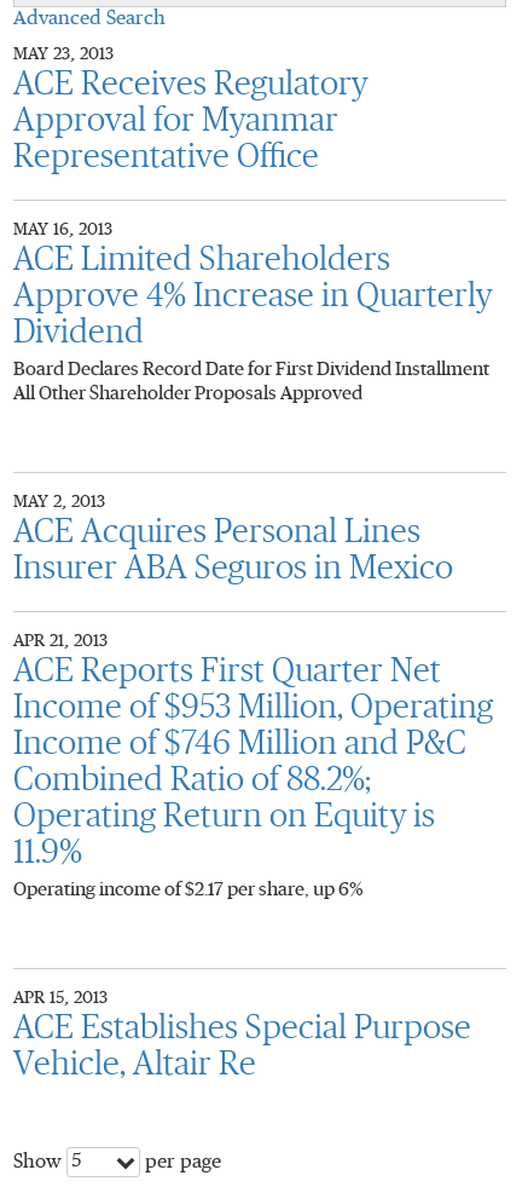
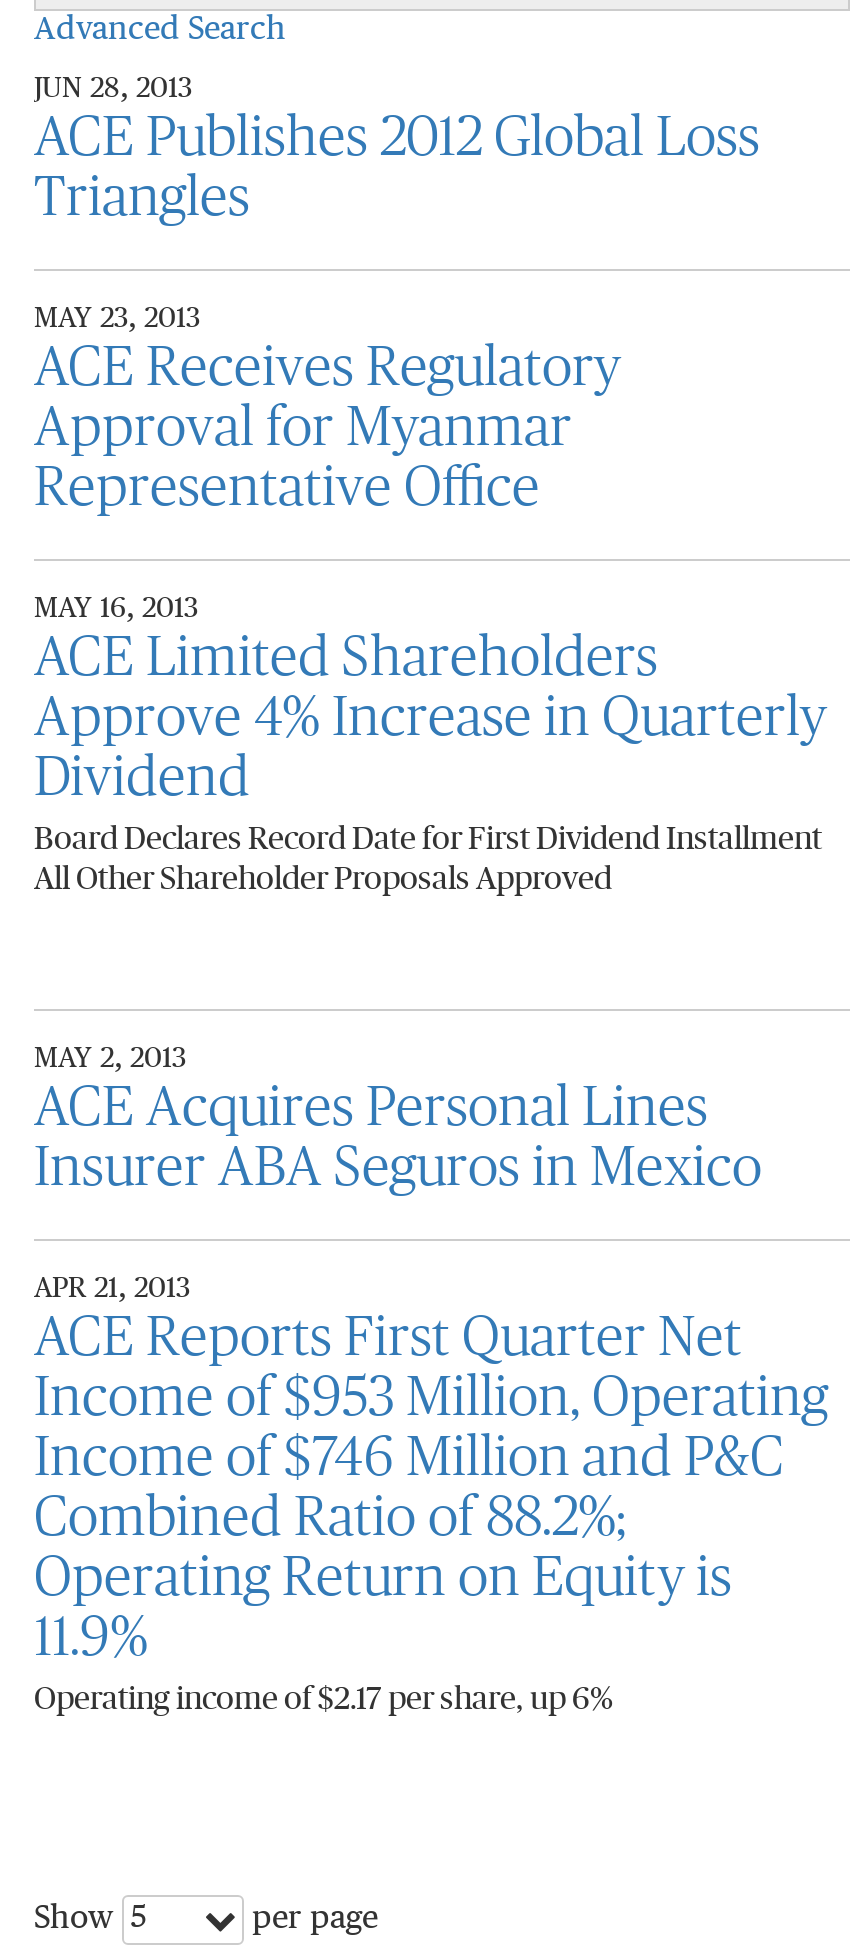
none -> [34,75,760,227] JUN 28, 2013 | ACE Publishes 2012 Global Loss | Triangles
moved [13,46,493,899] -> [34,305,828,1715]: MAY 23, 2013 | ACE Receives Regulatory | Approval for Myanmar | ... | 11.9% | Operating income of $2.17 per share, up 6%
[13,990,471,1082] APR 15, 2013 | ACE Establishes Special Purpose | Vehicle, Altair Re -> none

